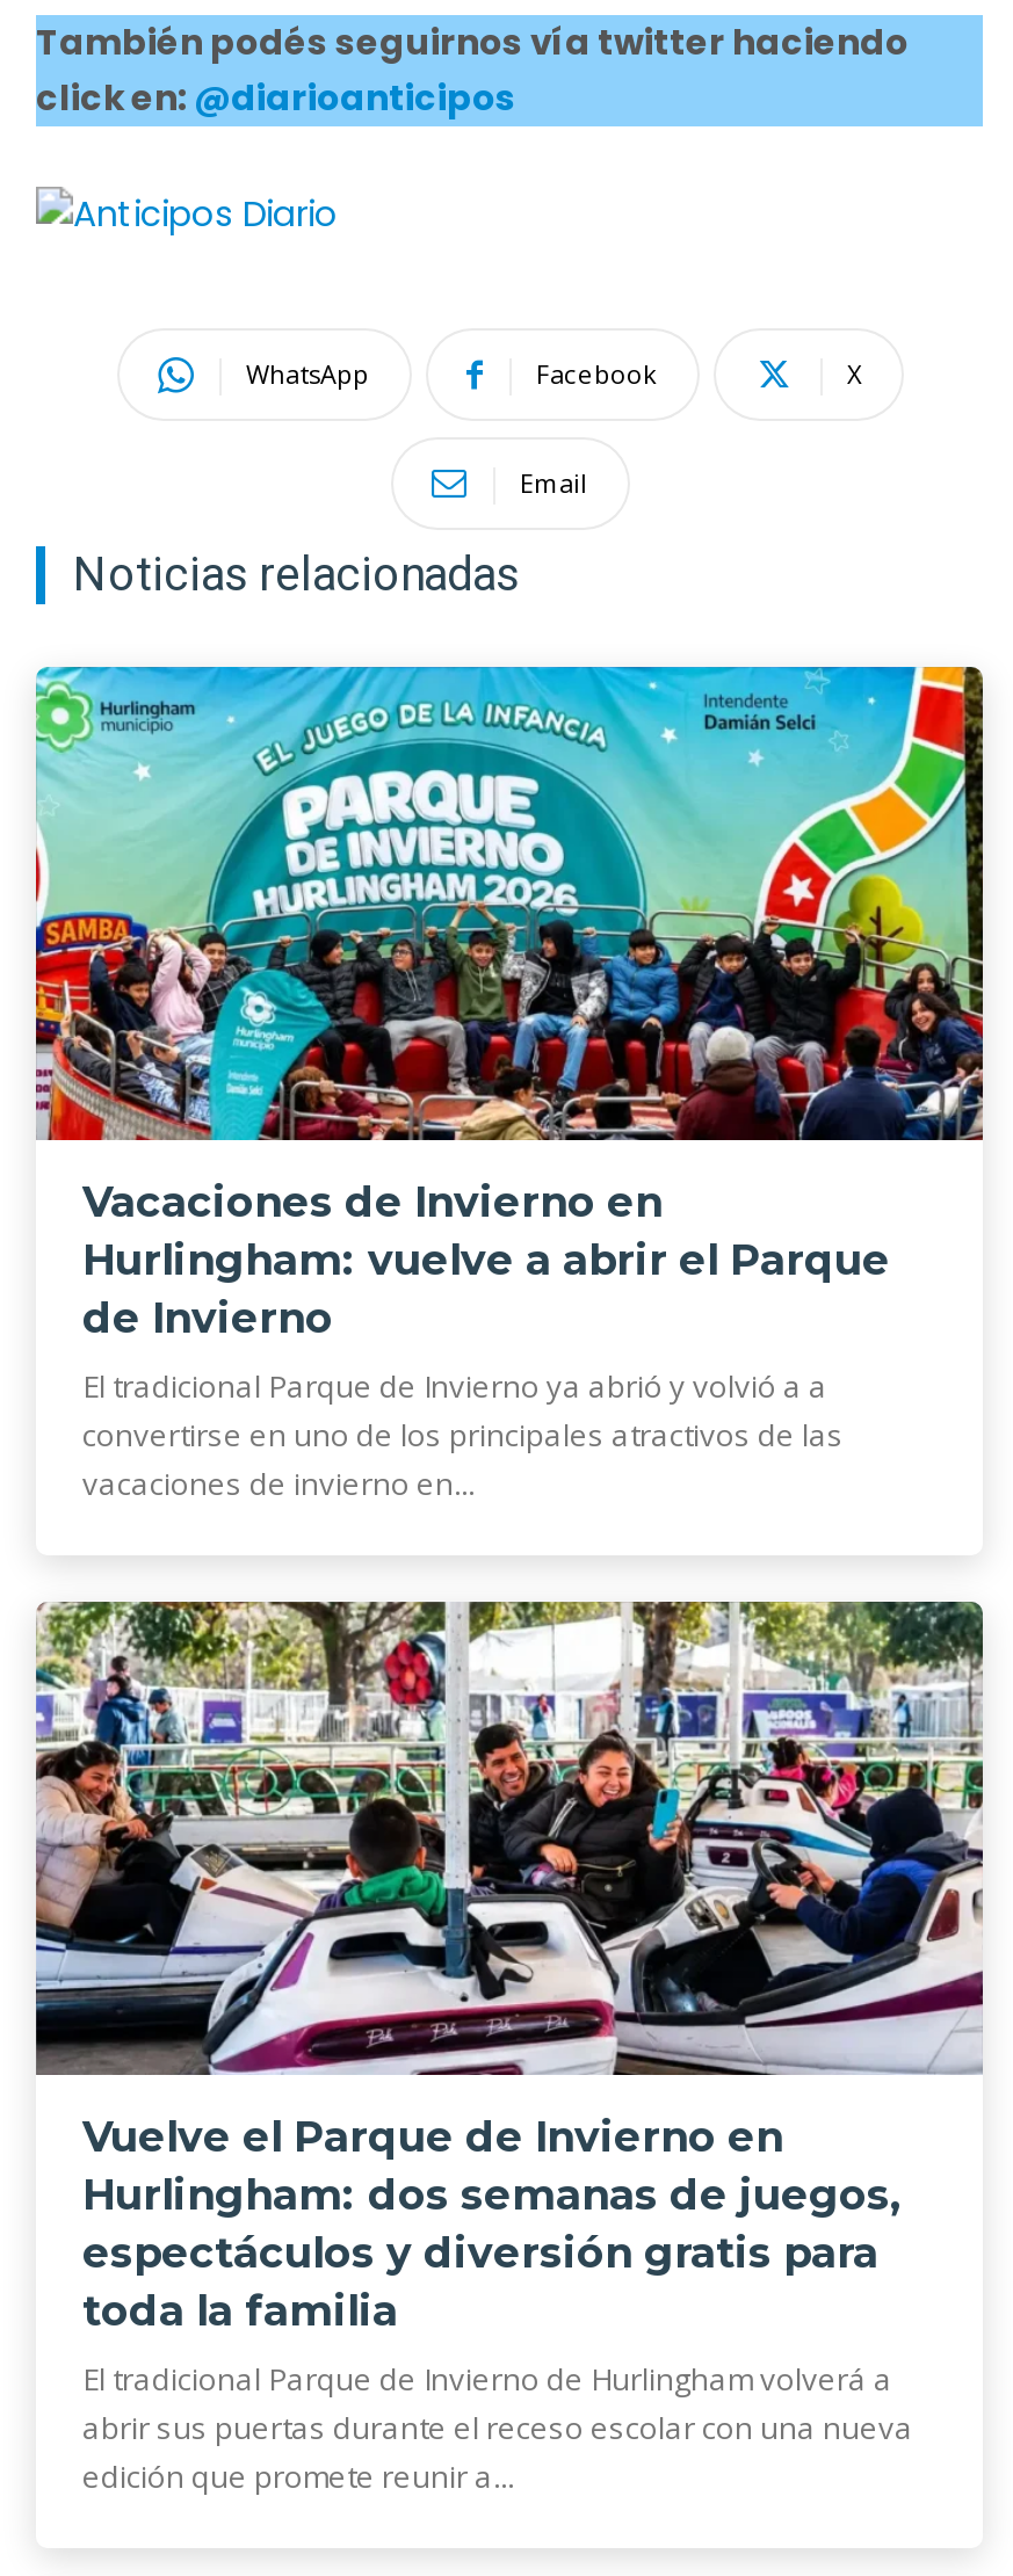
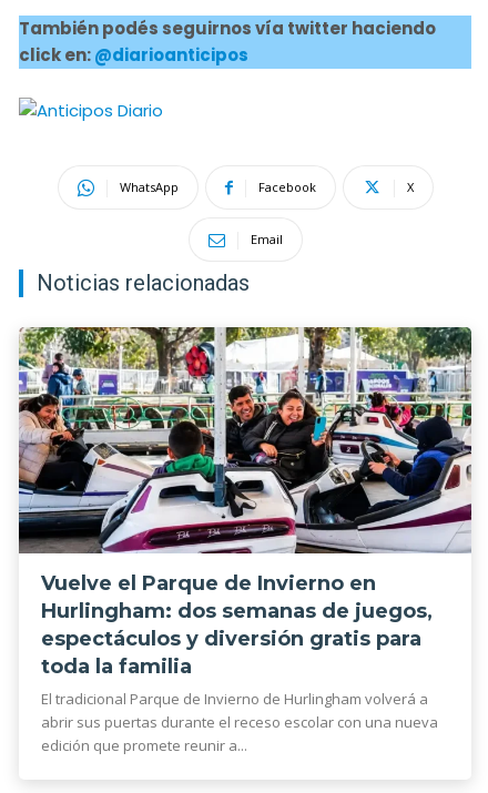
[34,663,985,1504] [image] | Vacaciones de Invierno en | Hurlingham: vuelve a abrir el Parque | de Invierno | El tradicional Parque de Invierno ya abrió y volvió a a | convertirse en uno de los principales atractivos de las | vacaciones de invierno en... -> none

